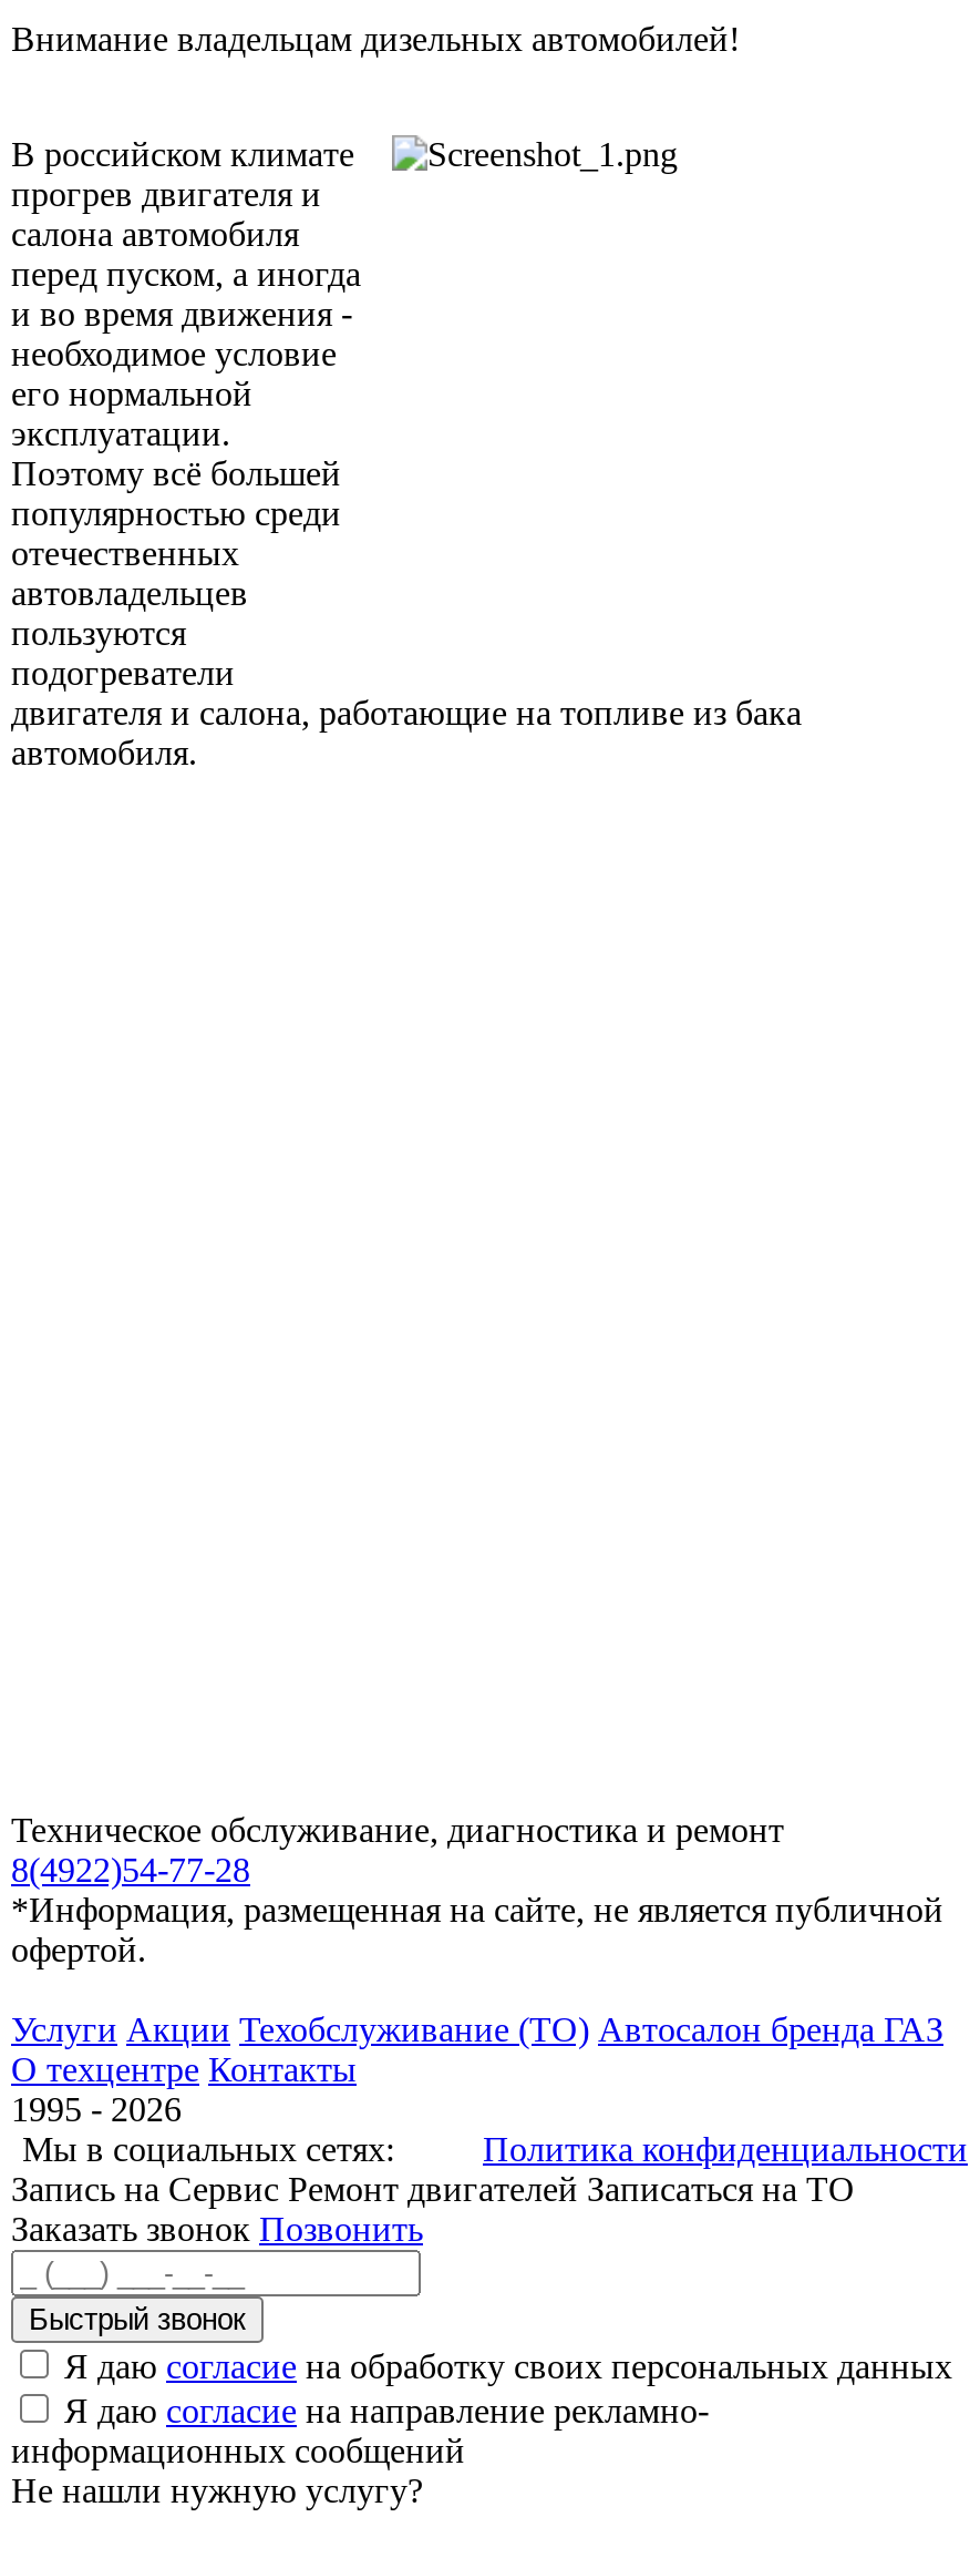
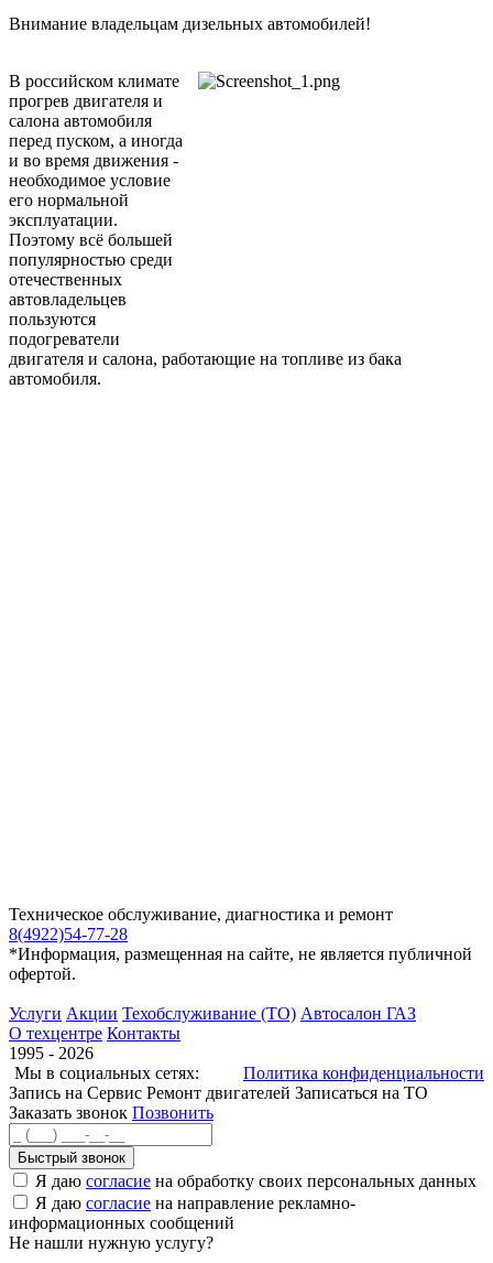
[11,2010,943,2048] Услуги Акции Техобслуживание (ТО) Автосалон бренда ГАЗ -> [9,1004,416,1022] Услуги Акции Техобслуживание (ТО) Автосалон ГАЗ

